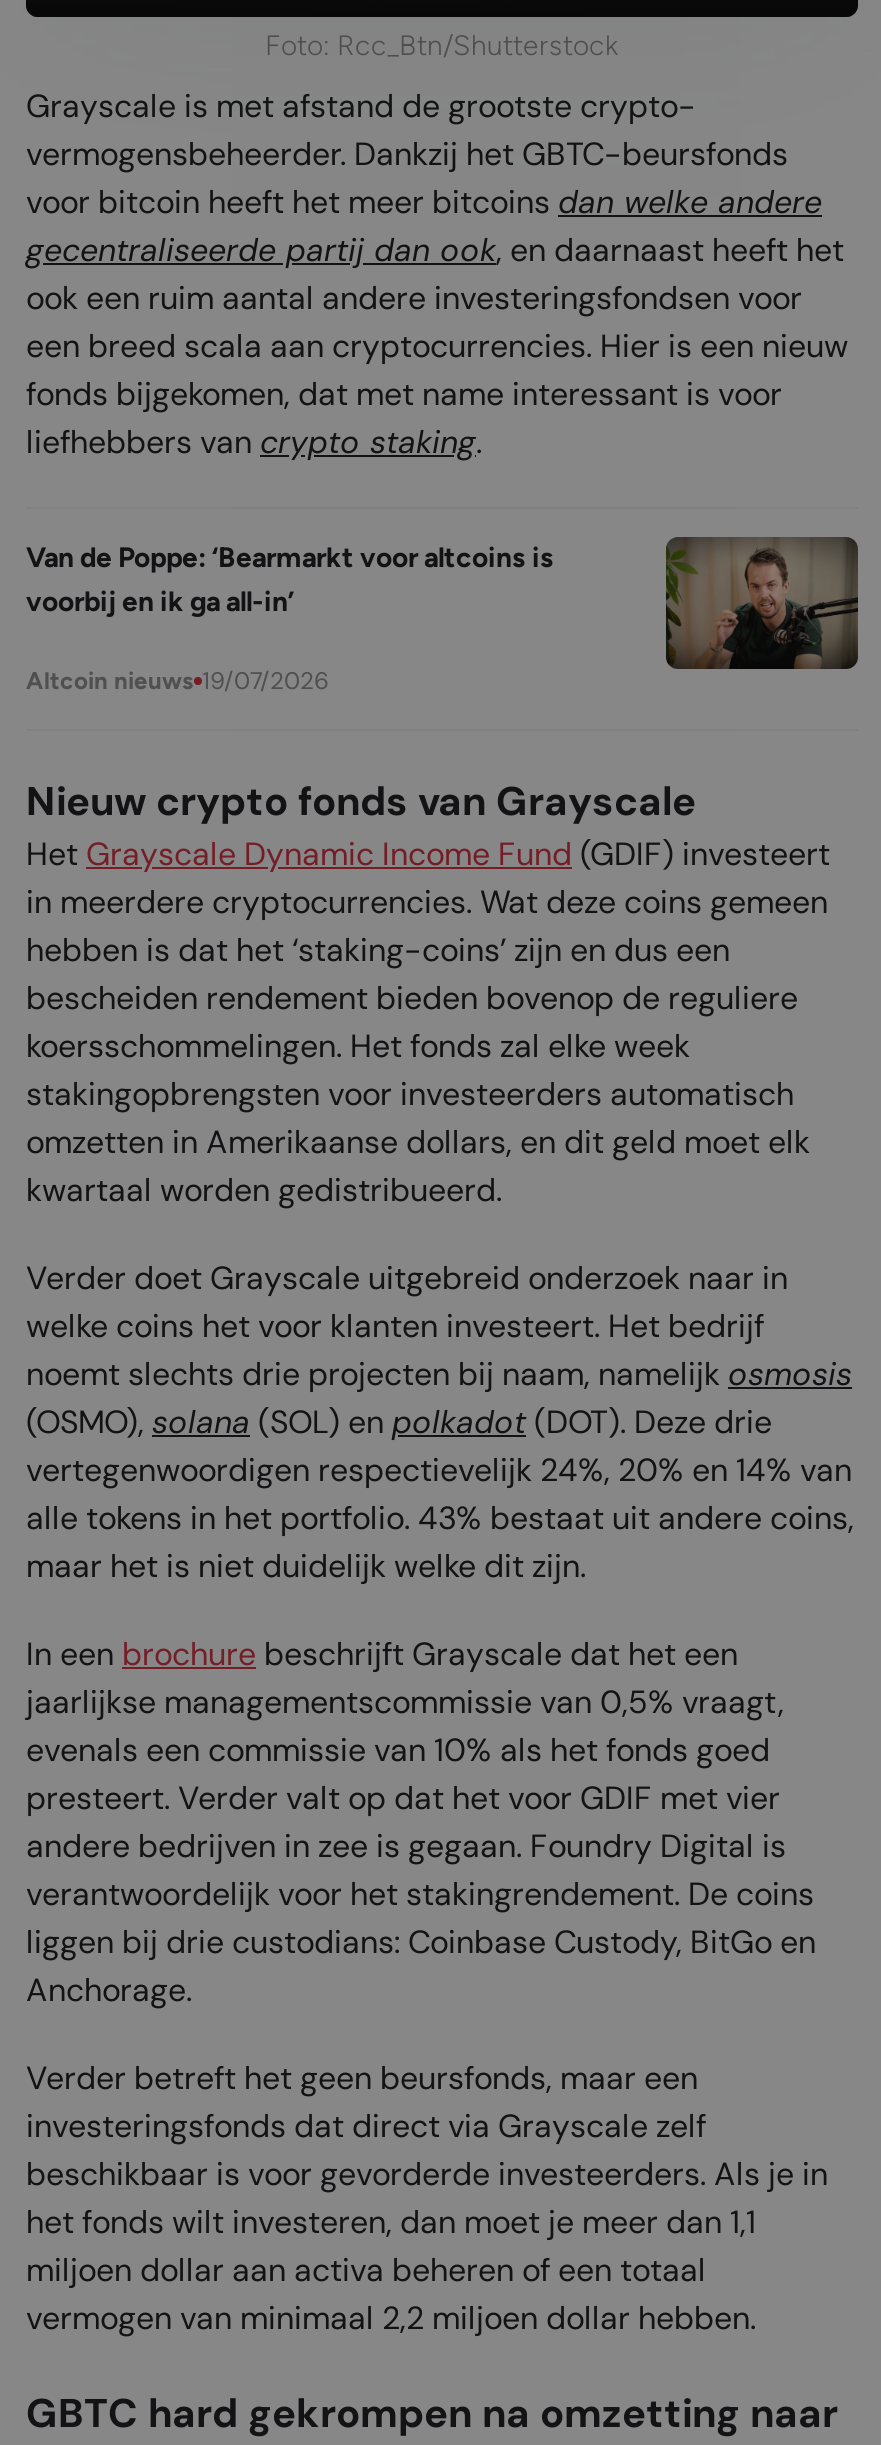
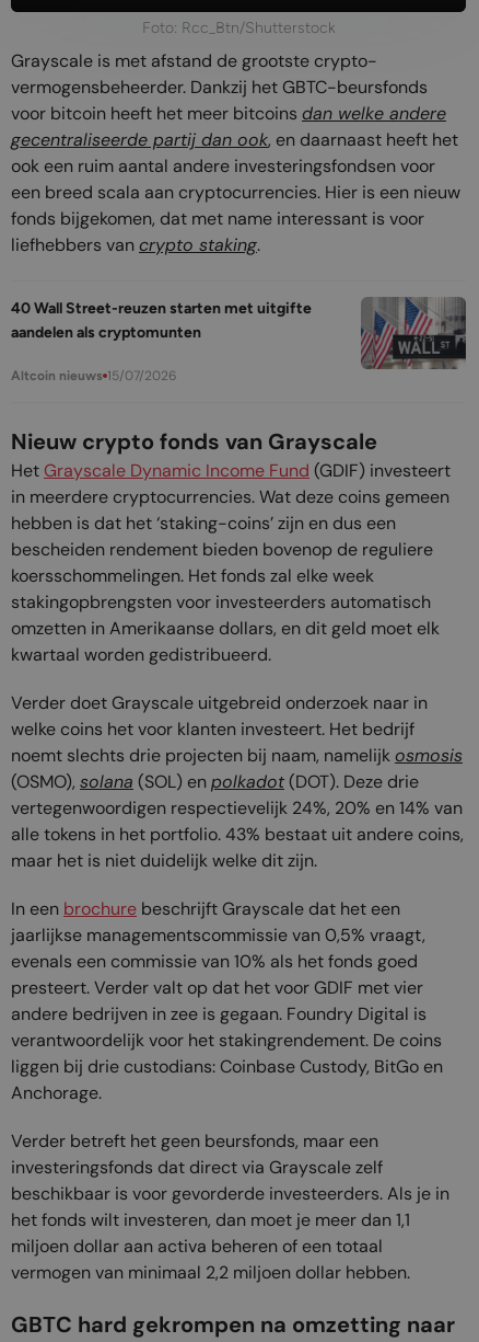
[26,541,554,619] Van de Poppe: ‘Bearmarkt voor altcoins is | voorbij en ik ga all-in’ -> [11,299,312,342] 40 Wall Street-reuzen starten met uitgifte | aandelen als cryptomunten
[664,537,860,671] [image] -> [360,297,467,369] [image]
[26,665,330,697] Altcoin nieuws 19/07/2026 -> [11,367,177,385] Altcoin nieuws 15/07/2026

